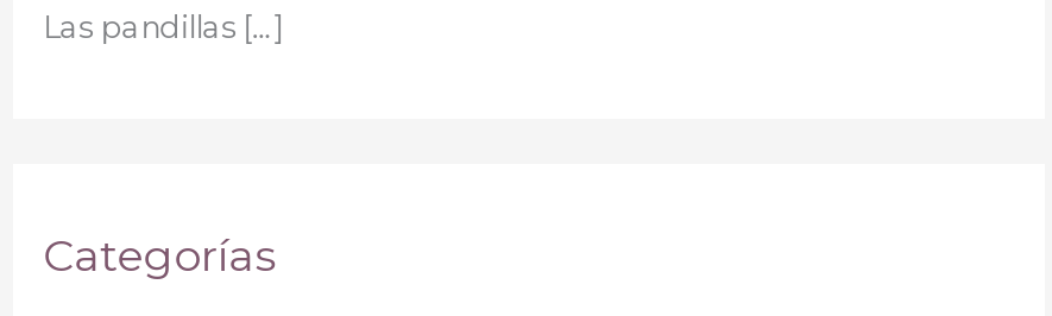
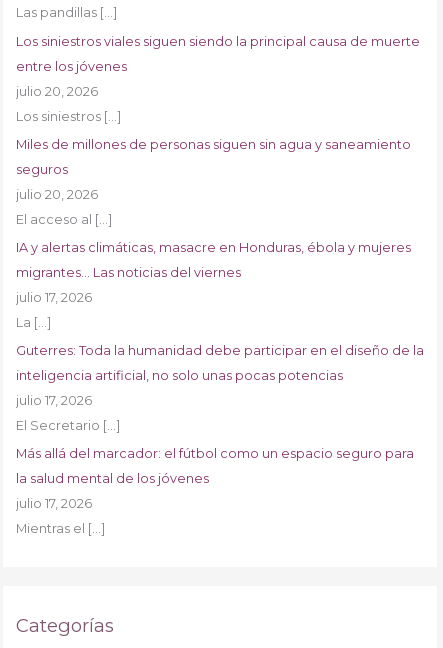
none -> [16,34,424,536] Los siniestros viales siguen siendo la principal causa de muerte | entre los jóvenes | julio 20, 2026 | Los siniestros […] | Miles de millones de personas siguen sin agua y saneamiento | seguros | julio 20, 2026 | El acceso al […] | IA y alertas climáticas, masacre en Honduras, ébola y mujeres | migrantes… Las noticias del viernes | julio 17, 2026 | La […] | Guterres: Toda la humanidad debe participar en el diseño de la | inteligencia artificial, no solo unas pocas potencias | julio 17, 2026 | El Secretario […] | Más allá del marcador: el fútbol como un espacio seguro para | la salud mental de los jóvenes | julio 17, 2026 | Mientras el […]

